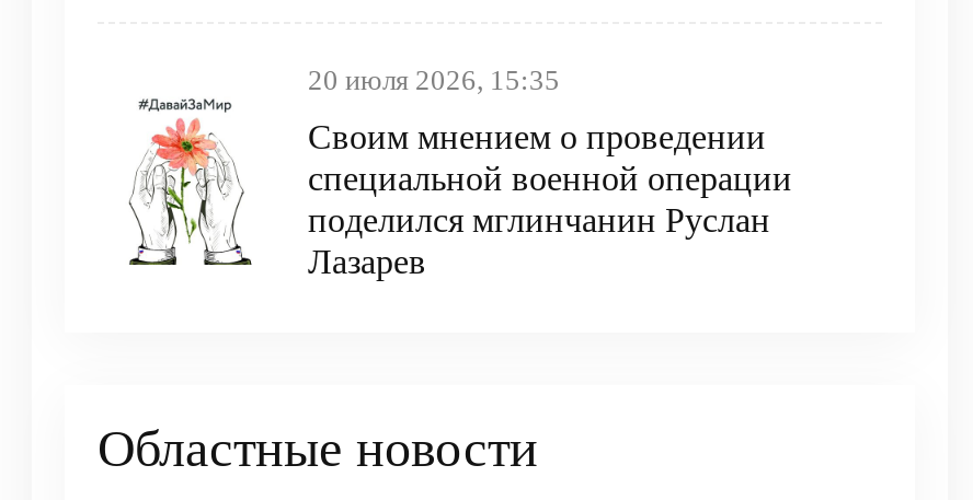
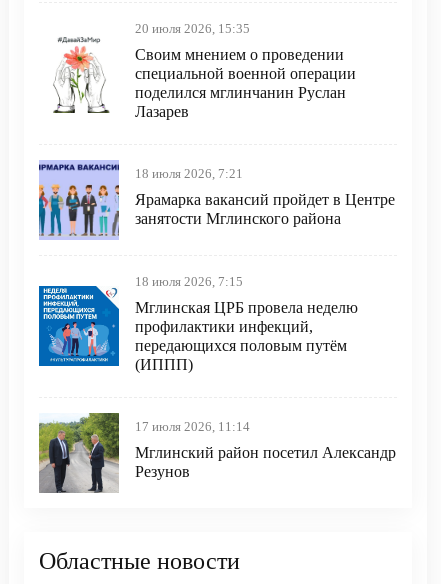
none -> [38,160,395,240] [image] | 18 июля 2026, 7:21 | Ярамарка вакансий пройдет в Центре | занятости Мглинского района
none -> [38,275,358,373] [image] | 18 июля 2026, 7:15 | Мглинская ЦРБ провела неделю | профилактики инфекций, | передающихся половым путём | (ИППП)
none -> [38,412,396,494] [image] | 17 июля 2026, 11:14 | Мглинский район посетил Александр | Резунов

